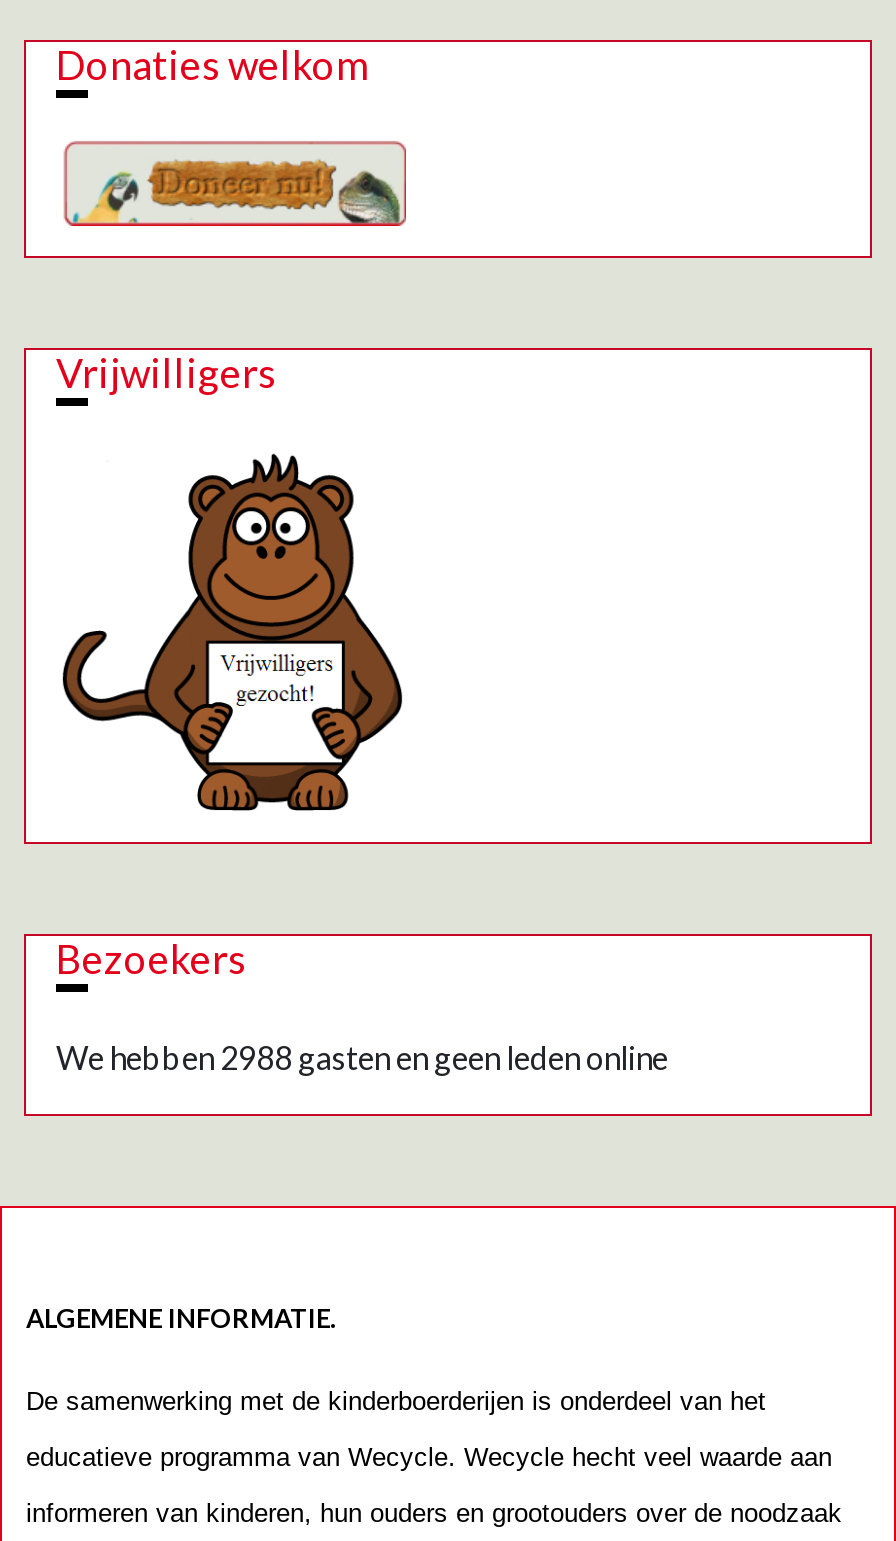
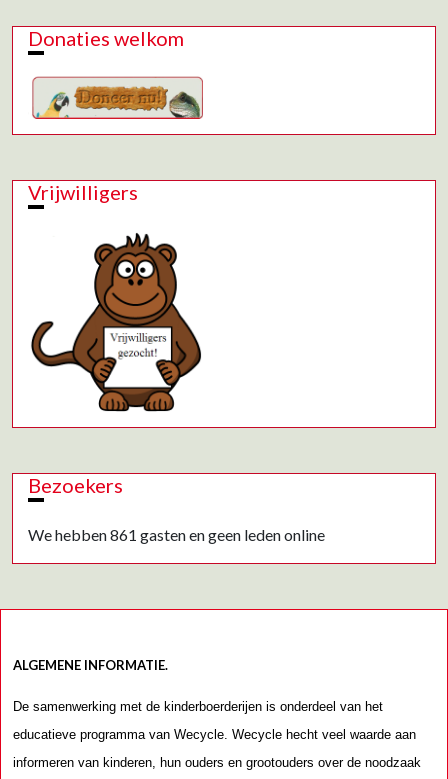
[56,1038,668,1076] We hebben 2988 gasten en geen leden online -> [28,525,325,544] We hebben 861 gasten en geen leden online

